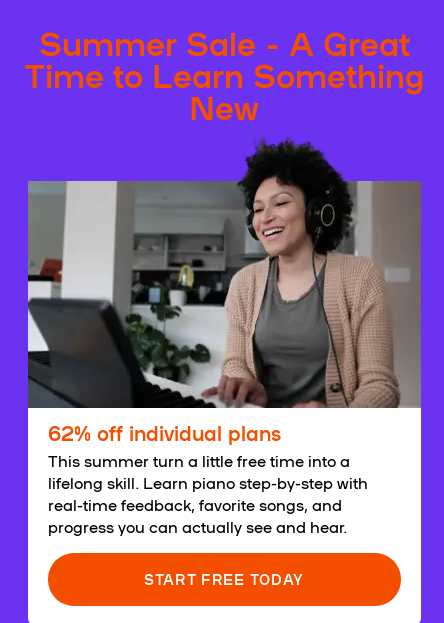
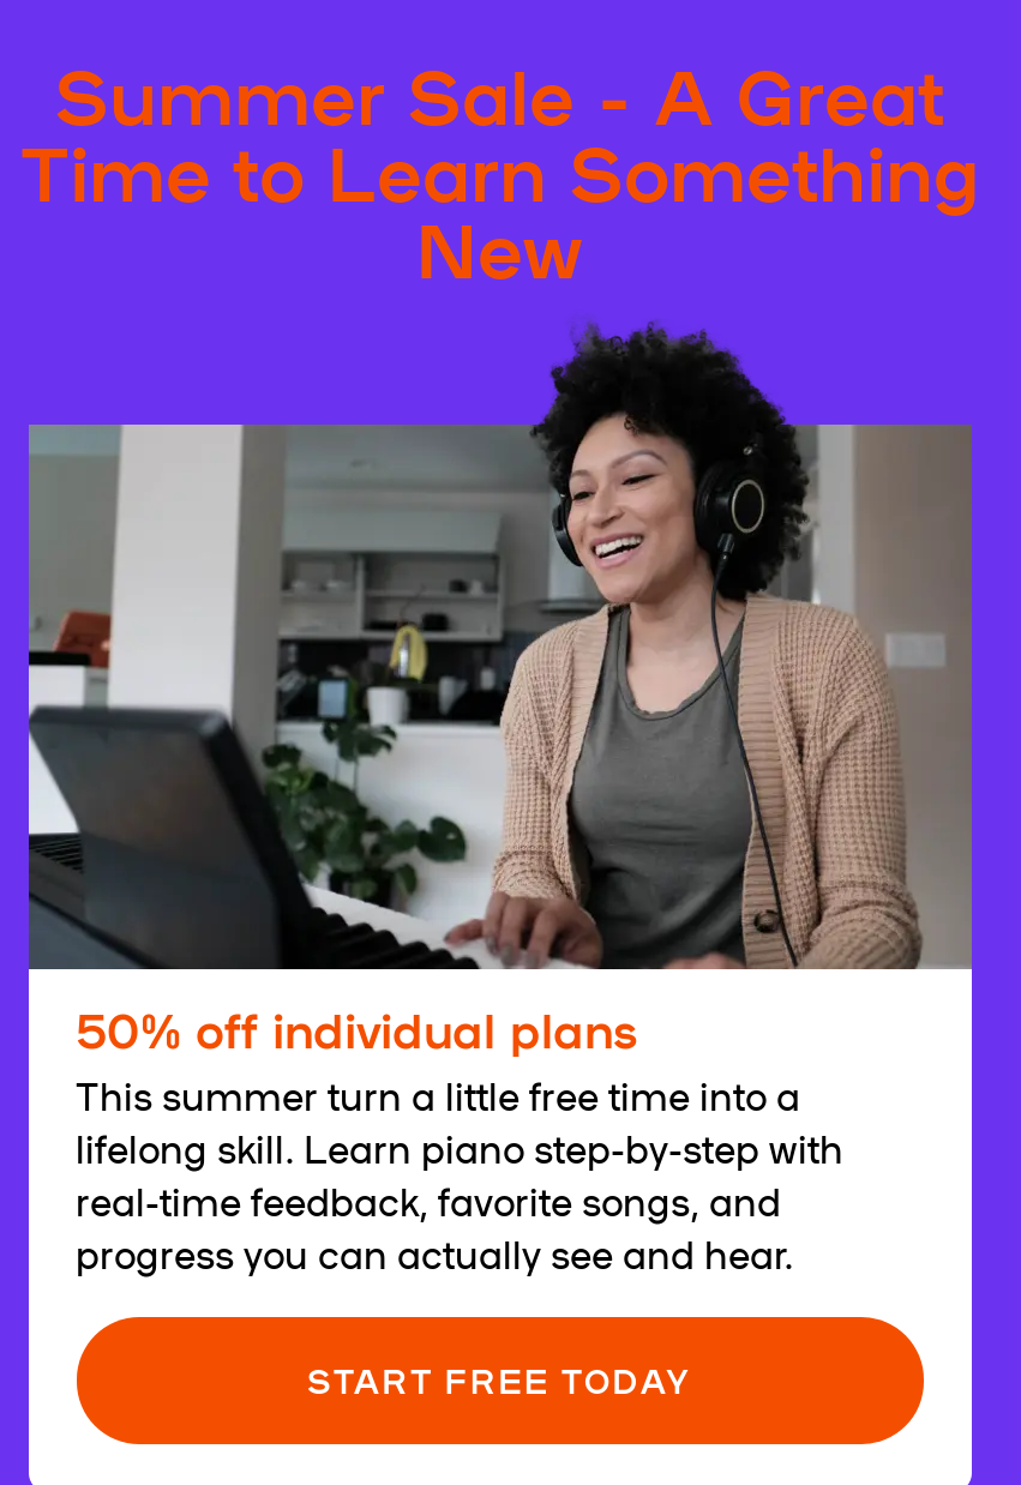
[47,417,280,445] 62% off individual plans -> [76,992,637,1059] 50% off individual plans

